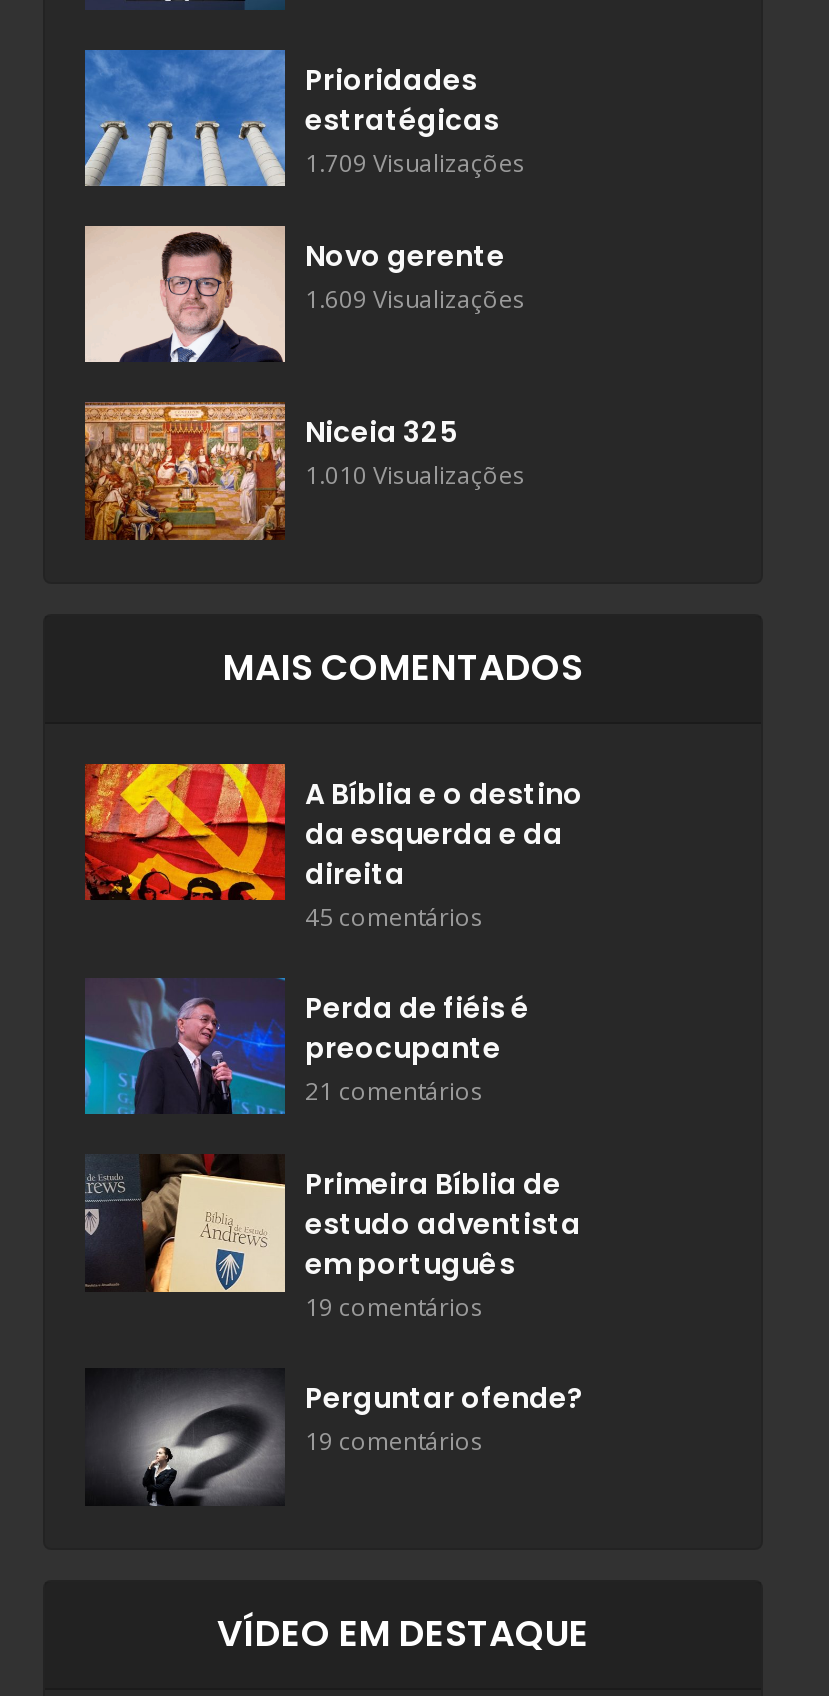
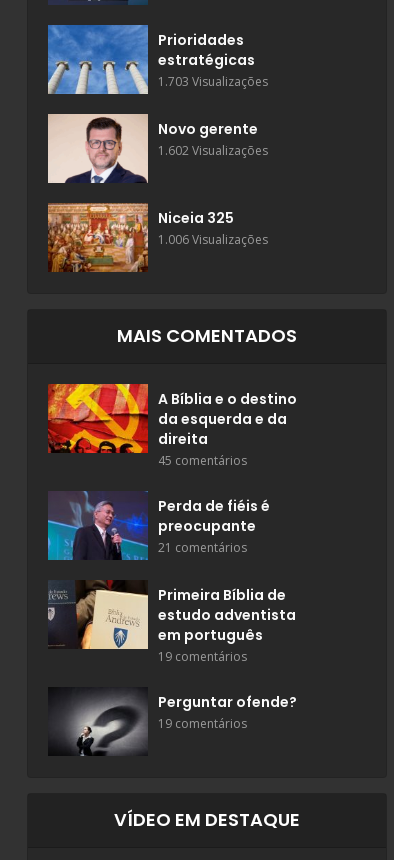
[305,146,525,180] 1.709 Visualizações -> [158,73,268,90] 1.703 Visualizações
[305,282,525,316] 1.609 Visualizações -> [158,142,268,159] 1.602 Visualizações
[305,459,525,493] 1.010 Visualizações -> [158,231,268,248] 1.006 Visualizações

